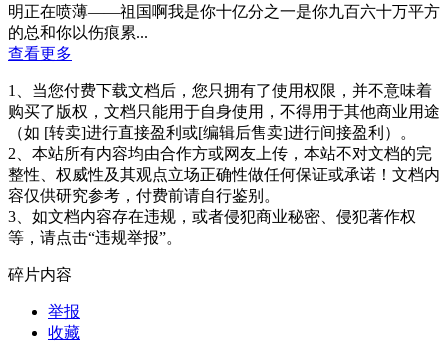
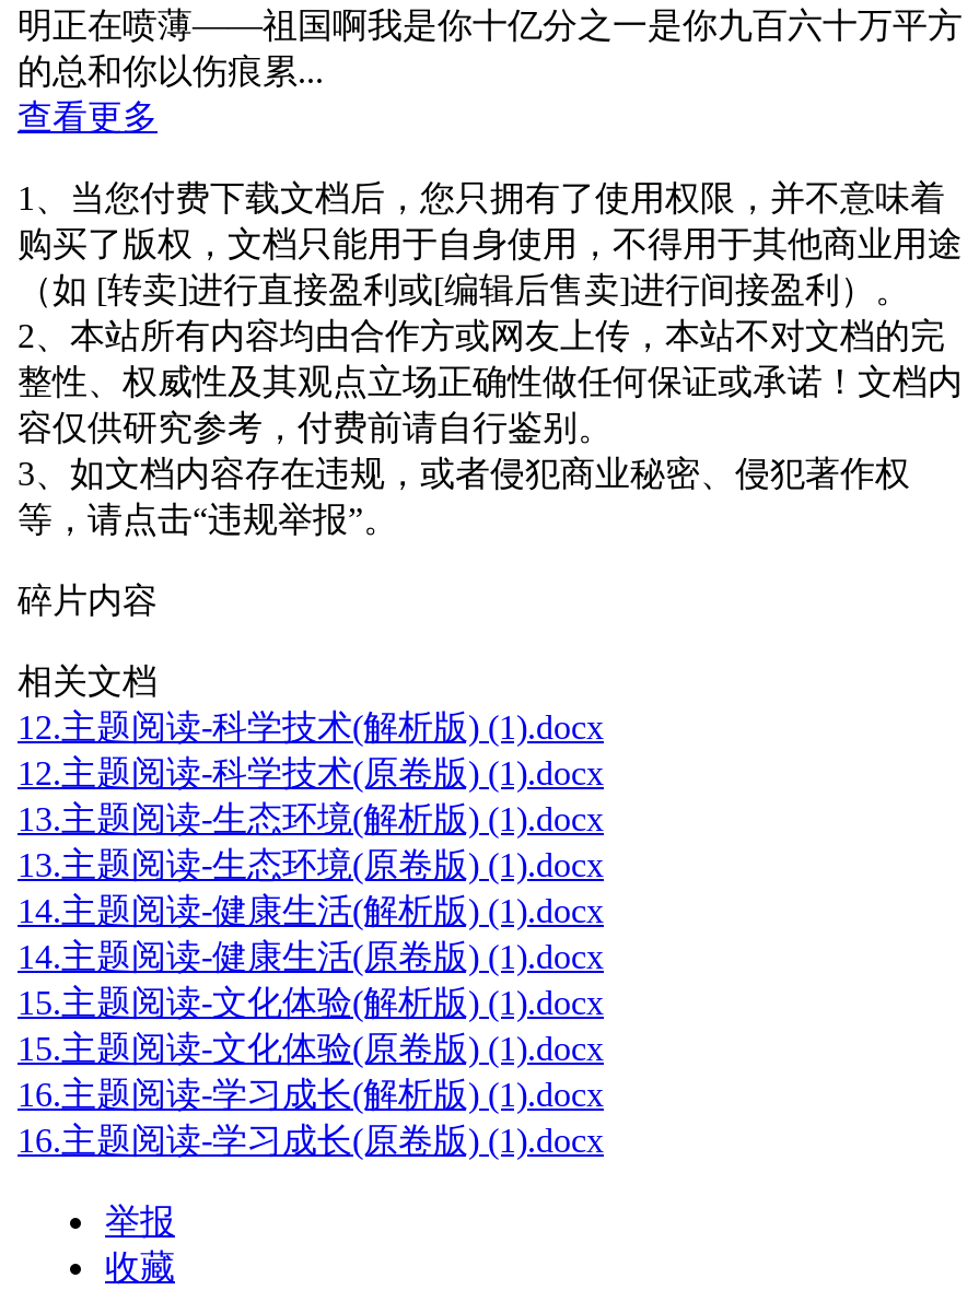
none -> [18,662,604,1159] 相关文档 | 12.主题阅读-科学技术(解析版) (1).docx | 12.主题阅读-科学技术(原卷版) (1).docx | 13.主题阅读-生态环境(解析版) (1).docx | 13.主题阅读-生态环境(原卷版) (1).docx | 14.主题阅读-健康生活(解析版) (1).docx | 14.主题阅读-健康生活(原卷版) (1).docx | 15.主题阅读-文化体验(解析版) (1).docx | 15.主题阅读-文化体验(原卷版) (1).docx | 16.主题阅读-学习成长(解析版) (1).docx | 16.主题阅读-学习成长(原卷版) (1).docx

